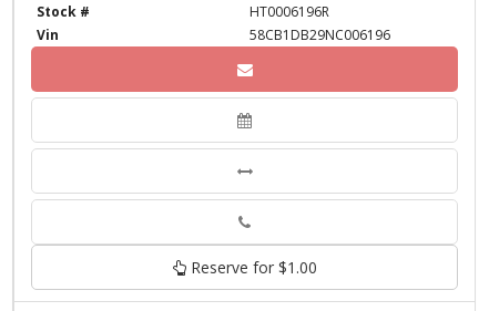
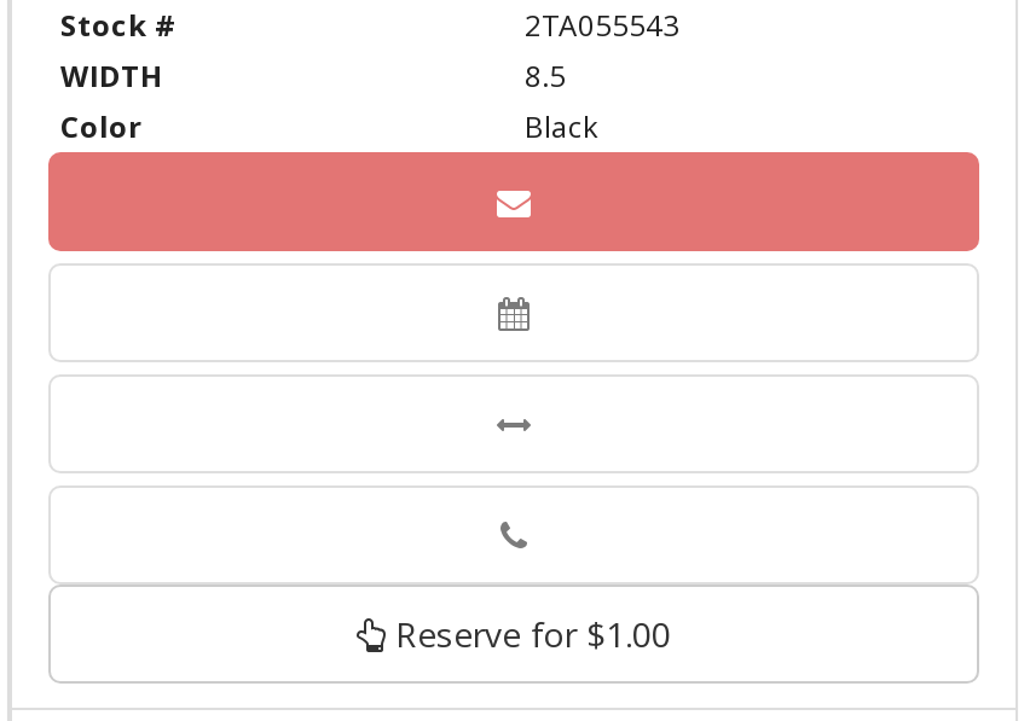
[37,3,390,45] HT0006196R | Vin | 58CB1DB29NC006196 -> [60,6,679,148] 2TA055543 | WIDTH | 8.5 | Color | Black

